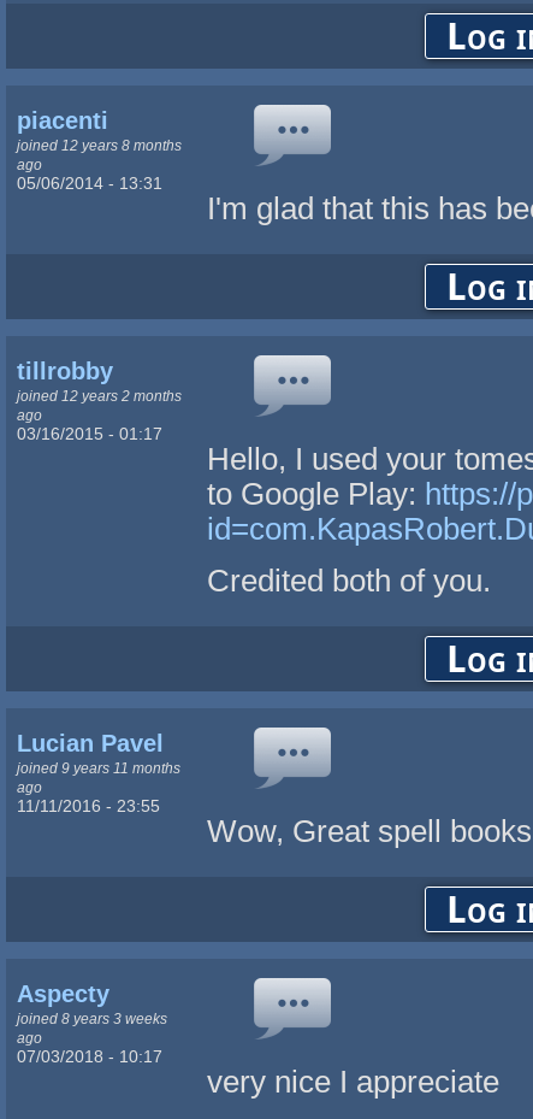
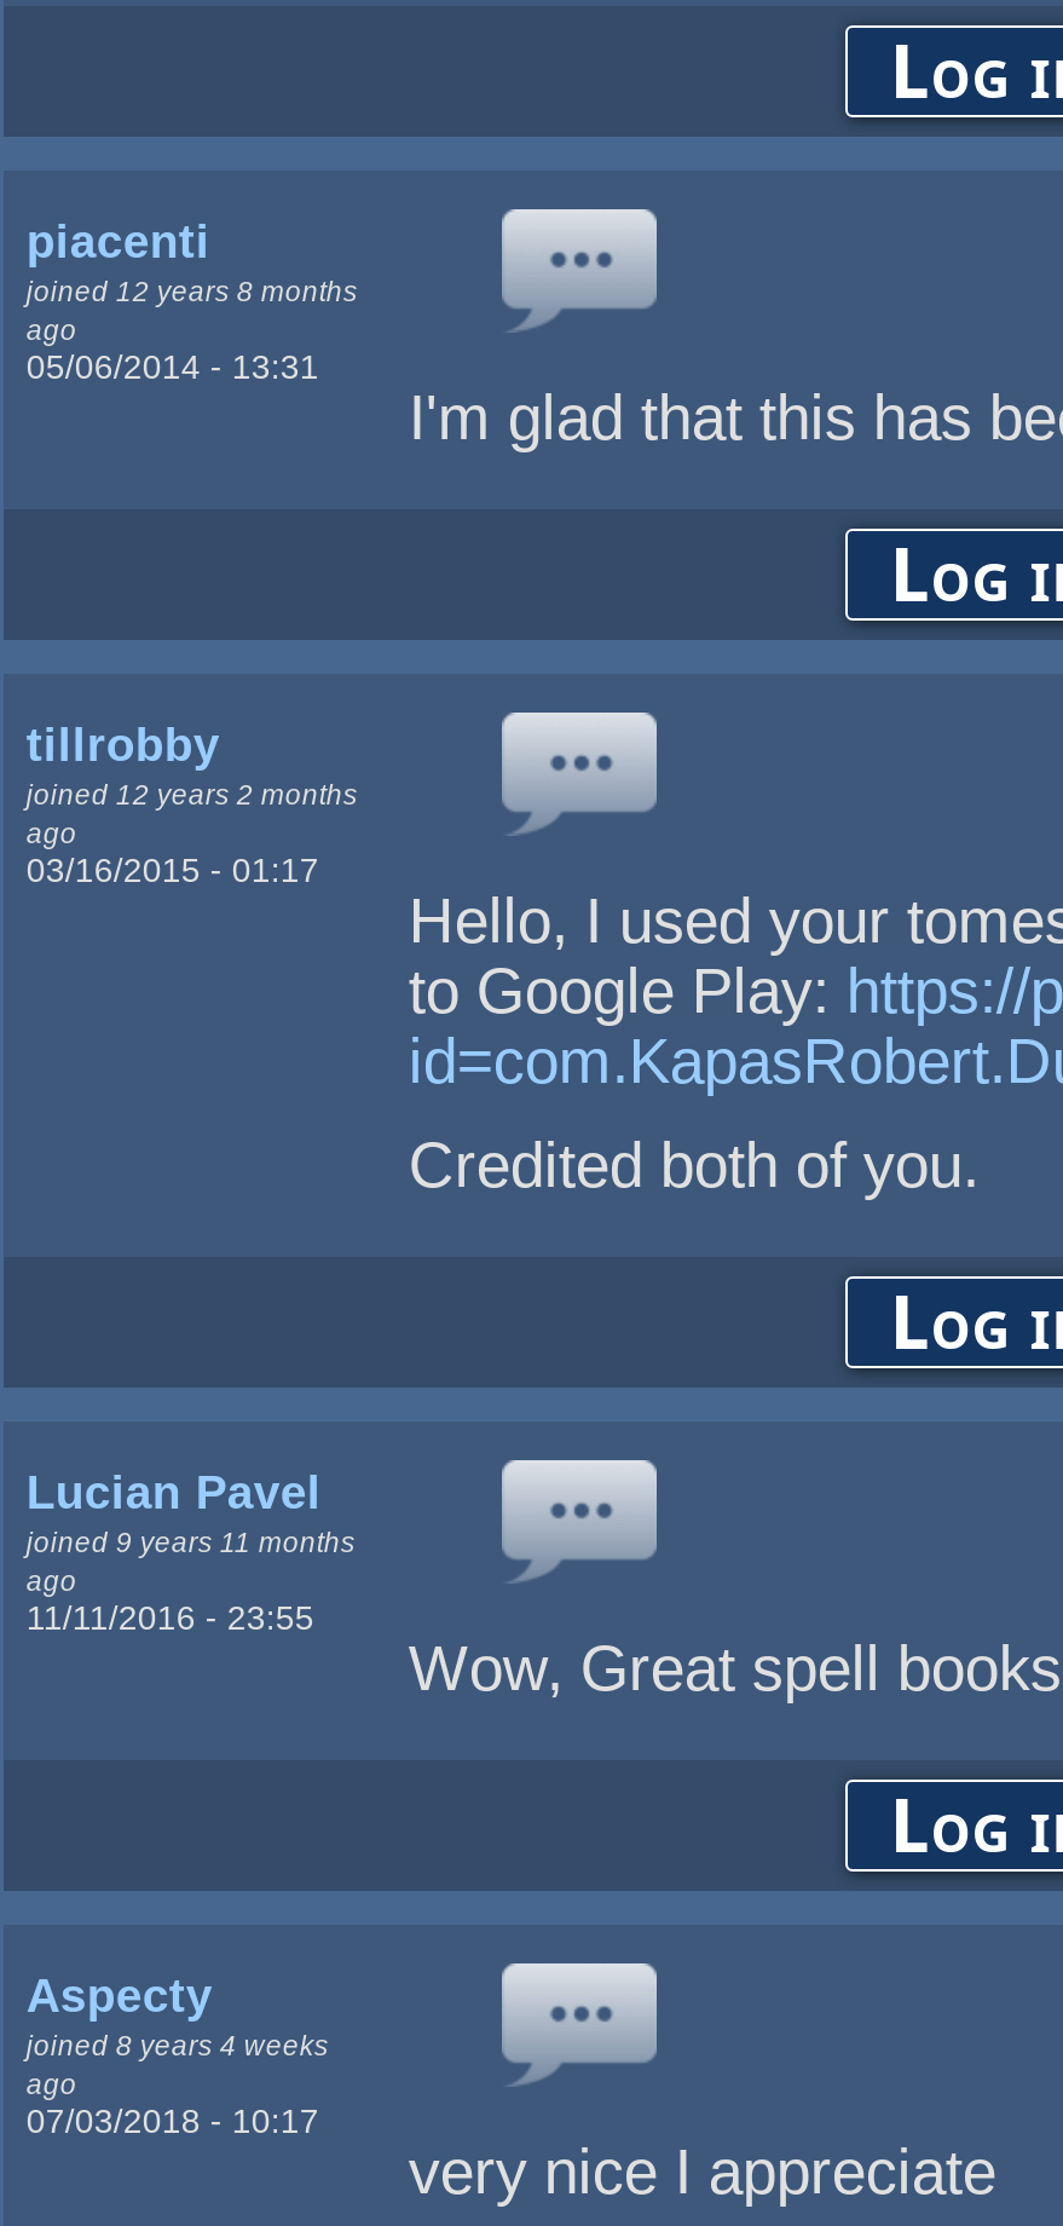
[17,1010,168,1026] joined 8 years 3 weeks -> [26,2029,328,2060] joined 8 years 4 weeks

